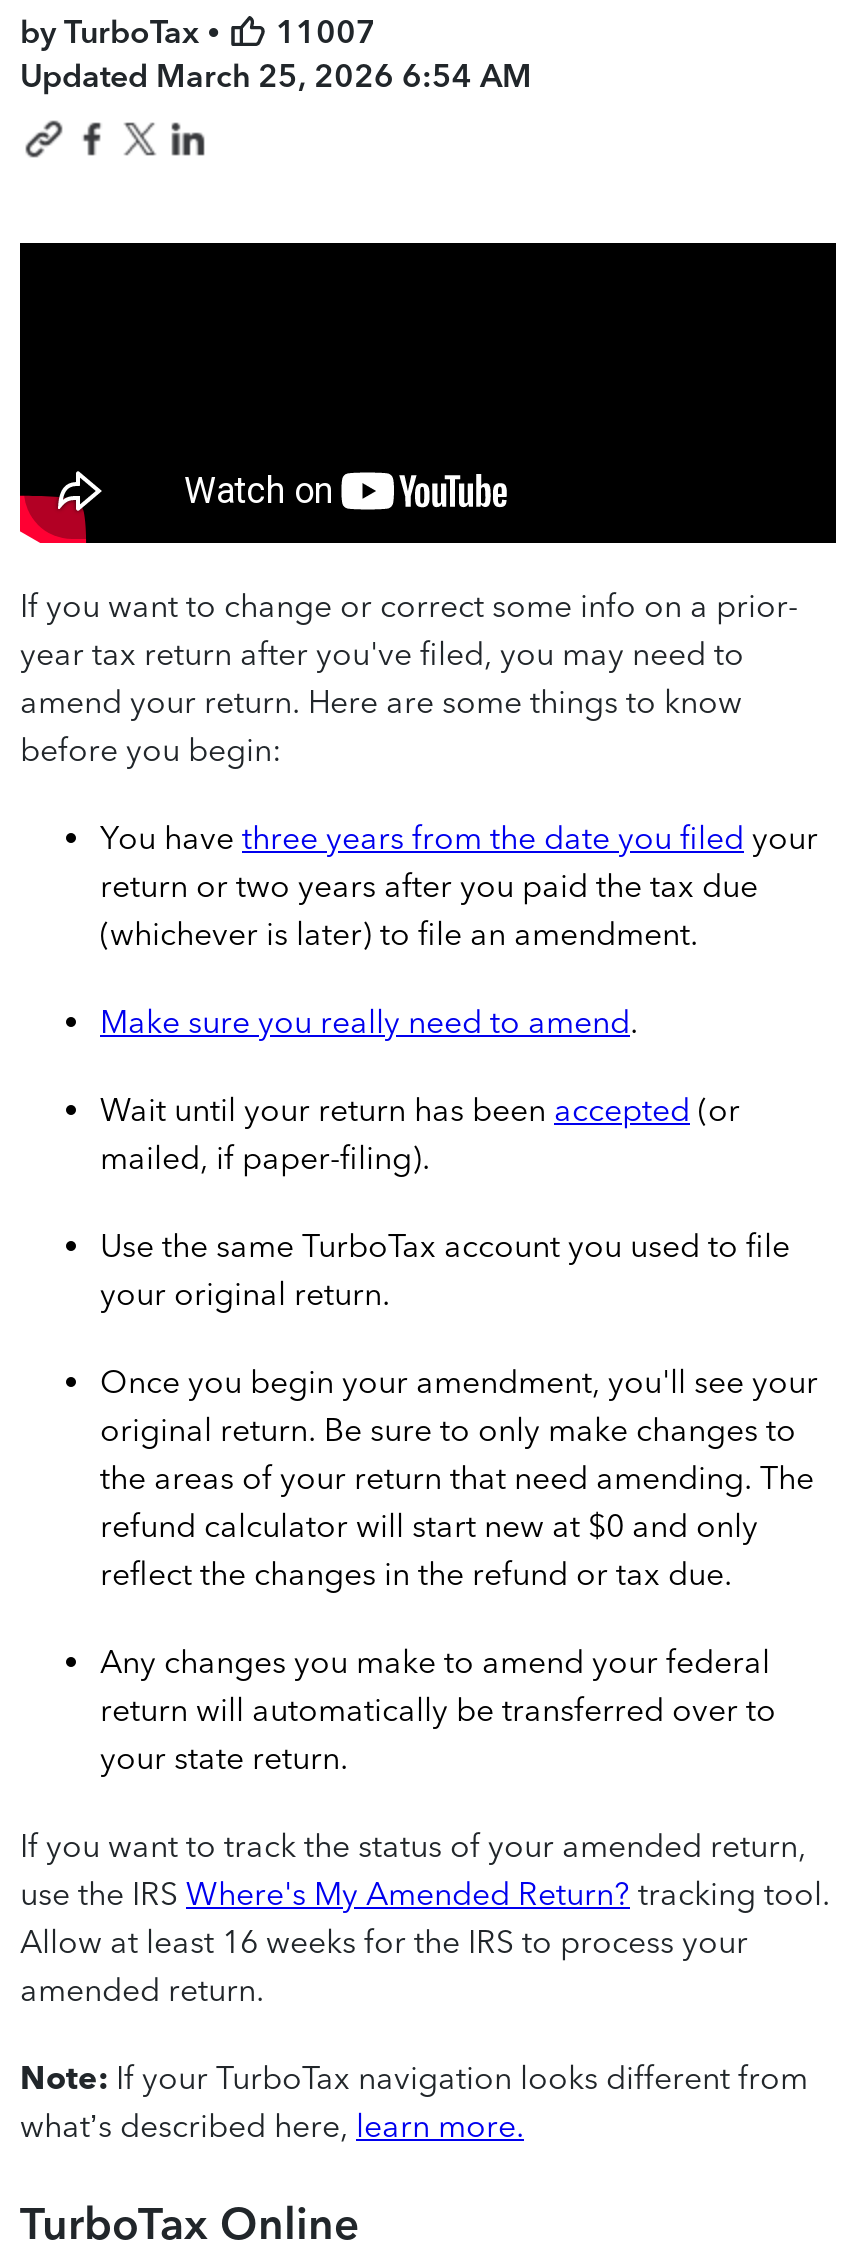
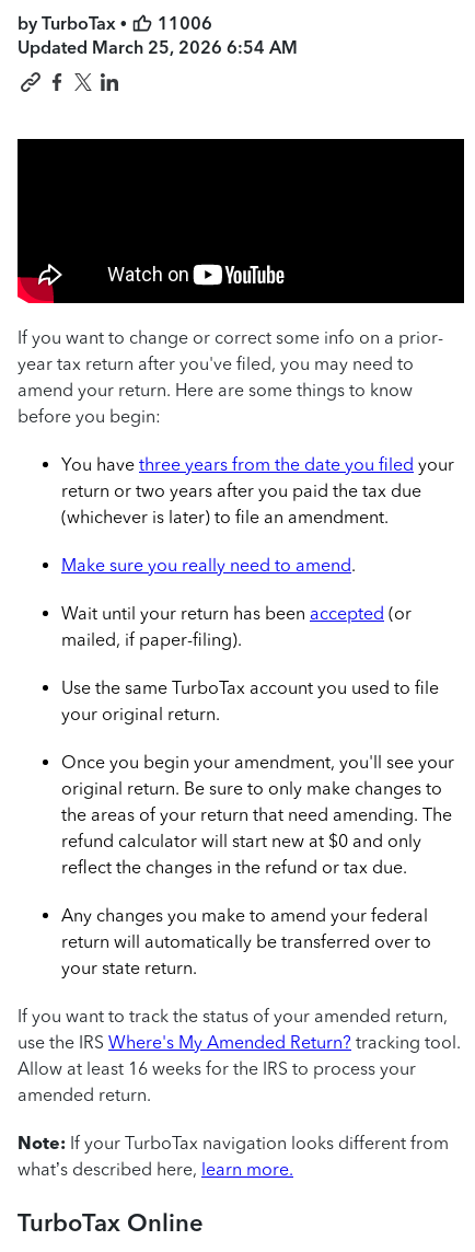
[20,13,376,51] by TurboTax • 11007 -> [18,13,212,34] by TurboTax • 11006

